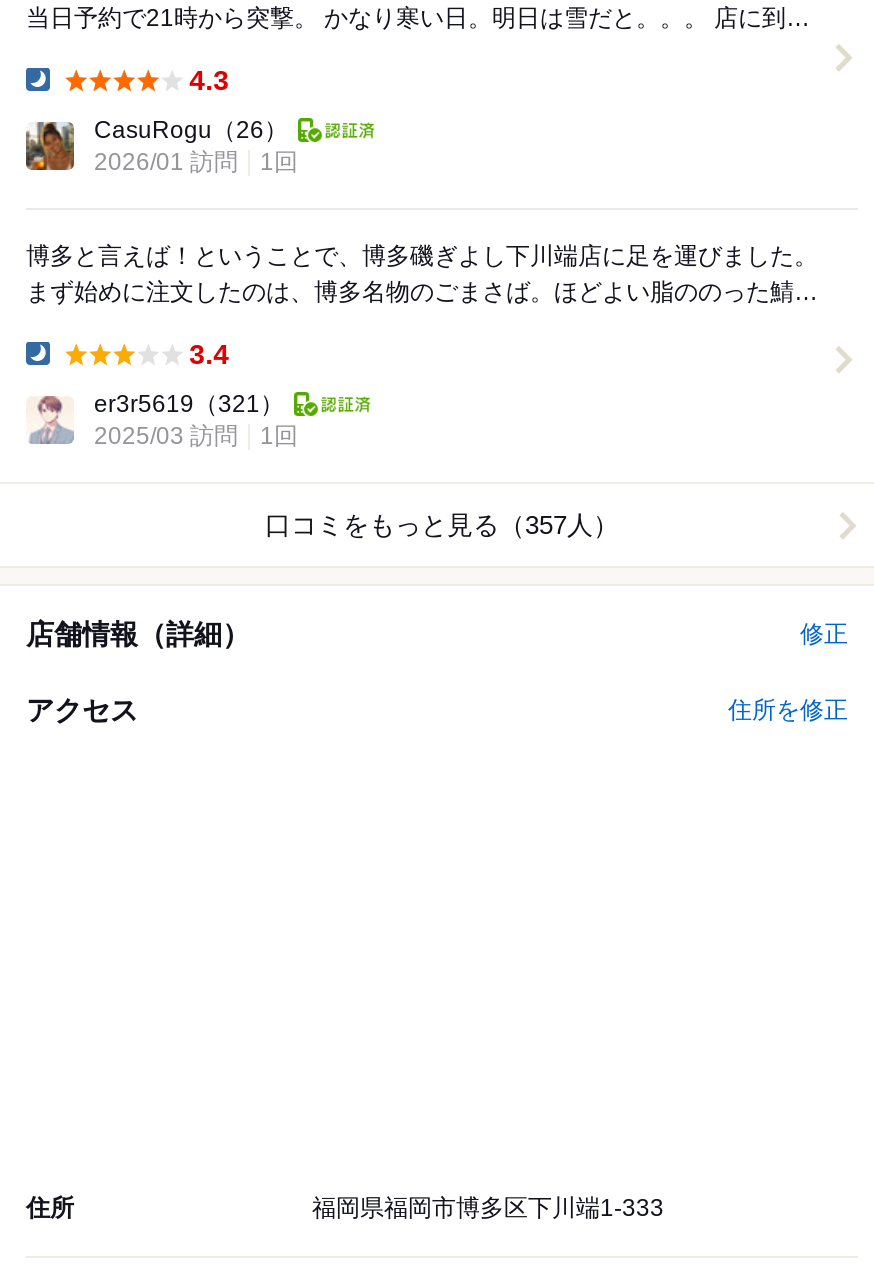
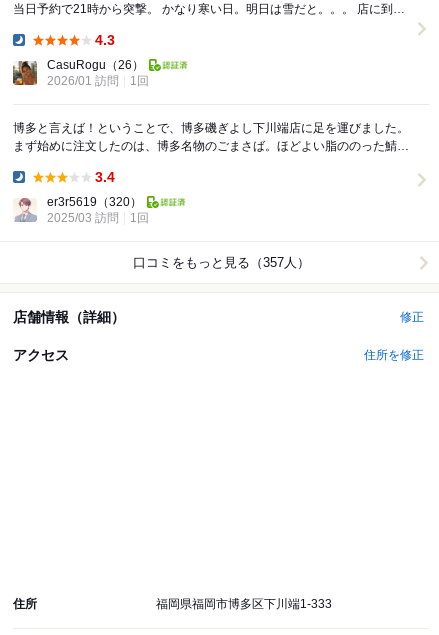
[94,390,284,418] er3r5619（321） -> [47,195,142,209] er3r5619（320）

